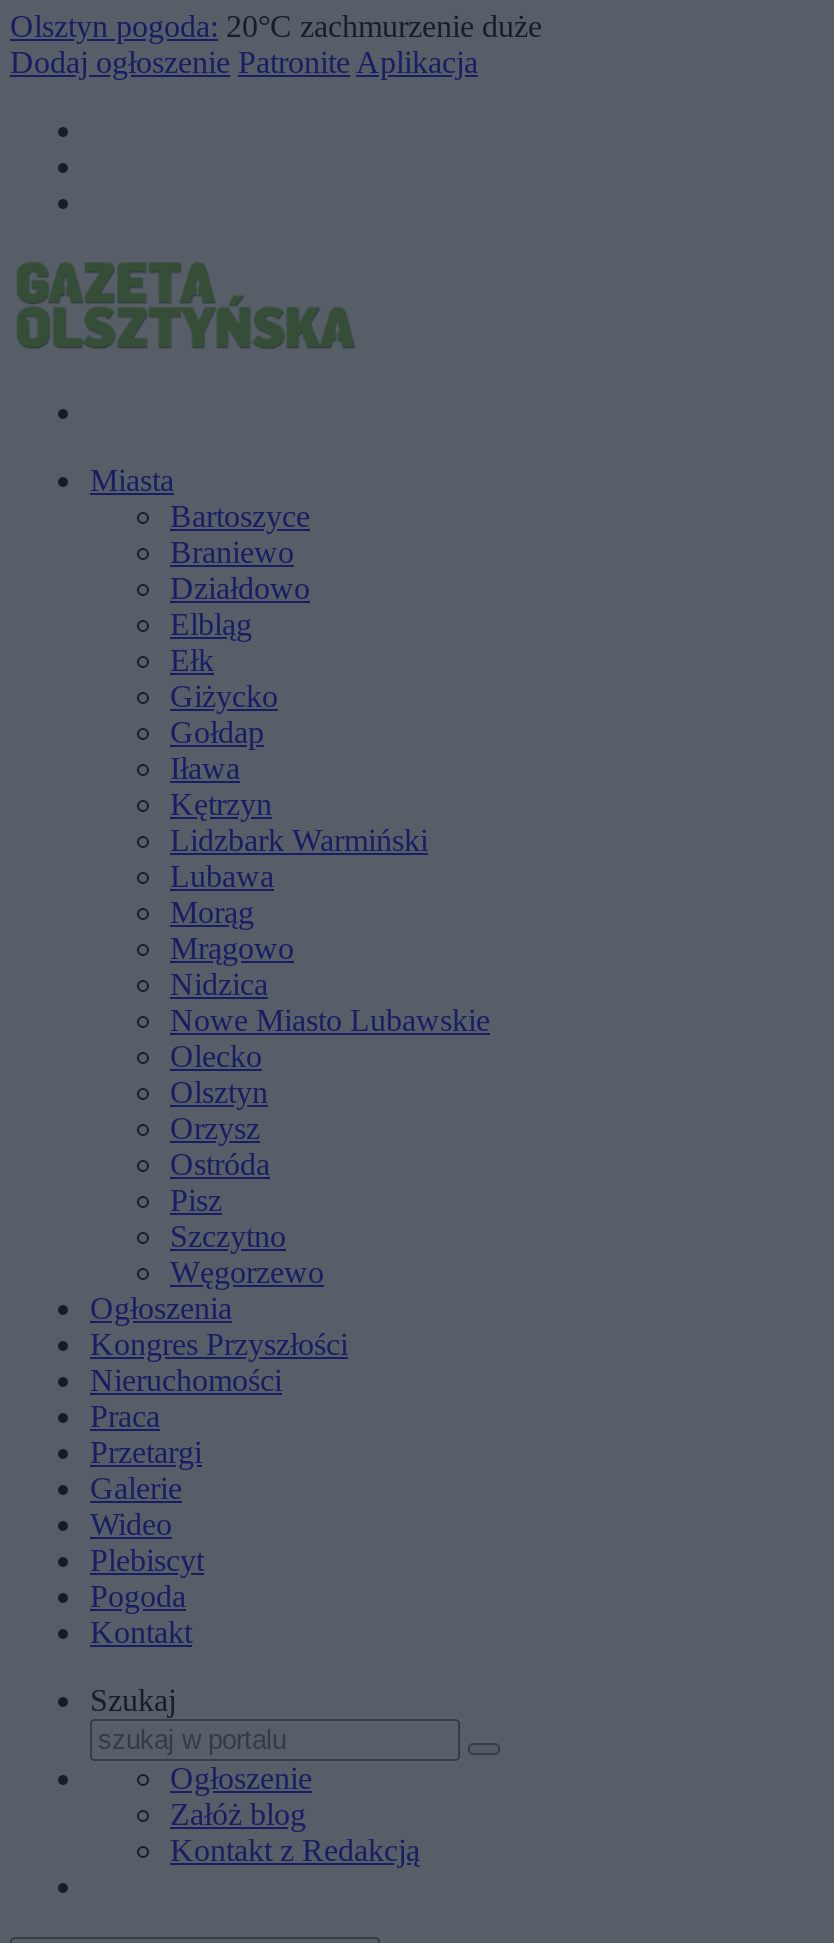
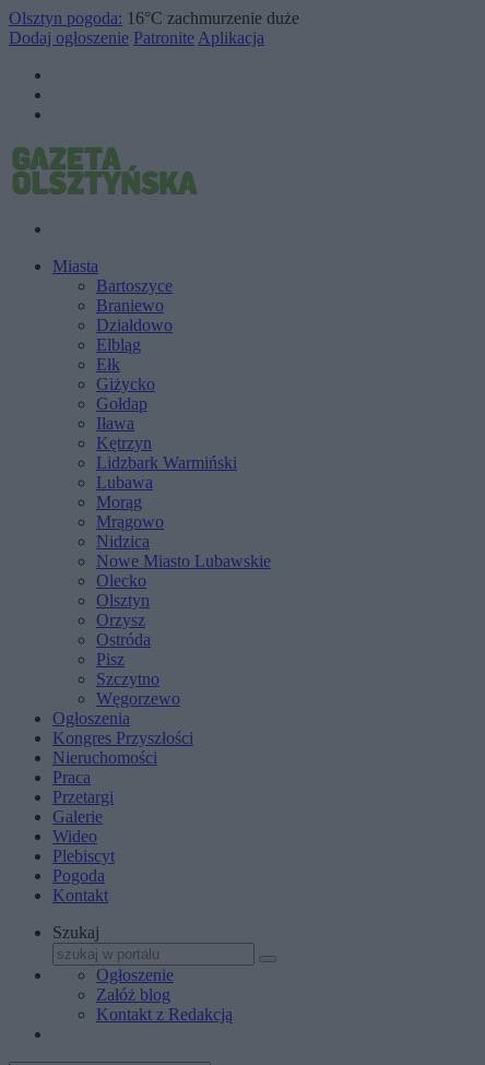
[10,9,542,43] Olsztyn pogoda: 20°C zachmurzenie duże -> [9,9,299,27] Olsztyn pogoda: 16°C zachmurzenie duże

